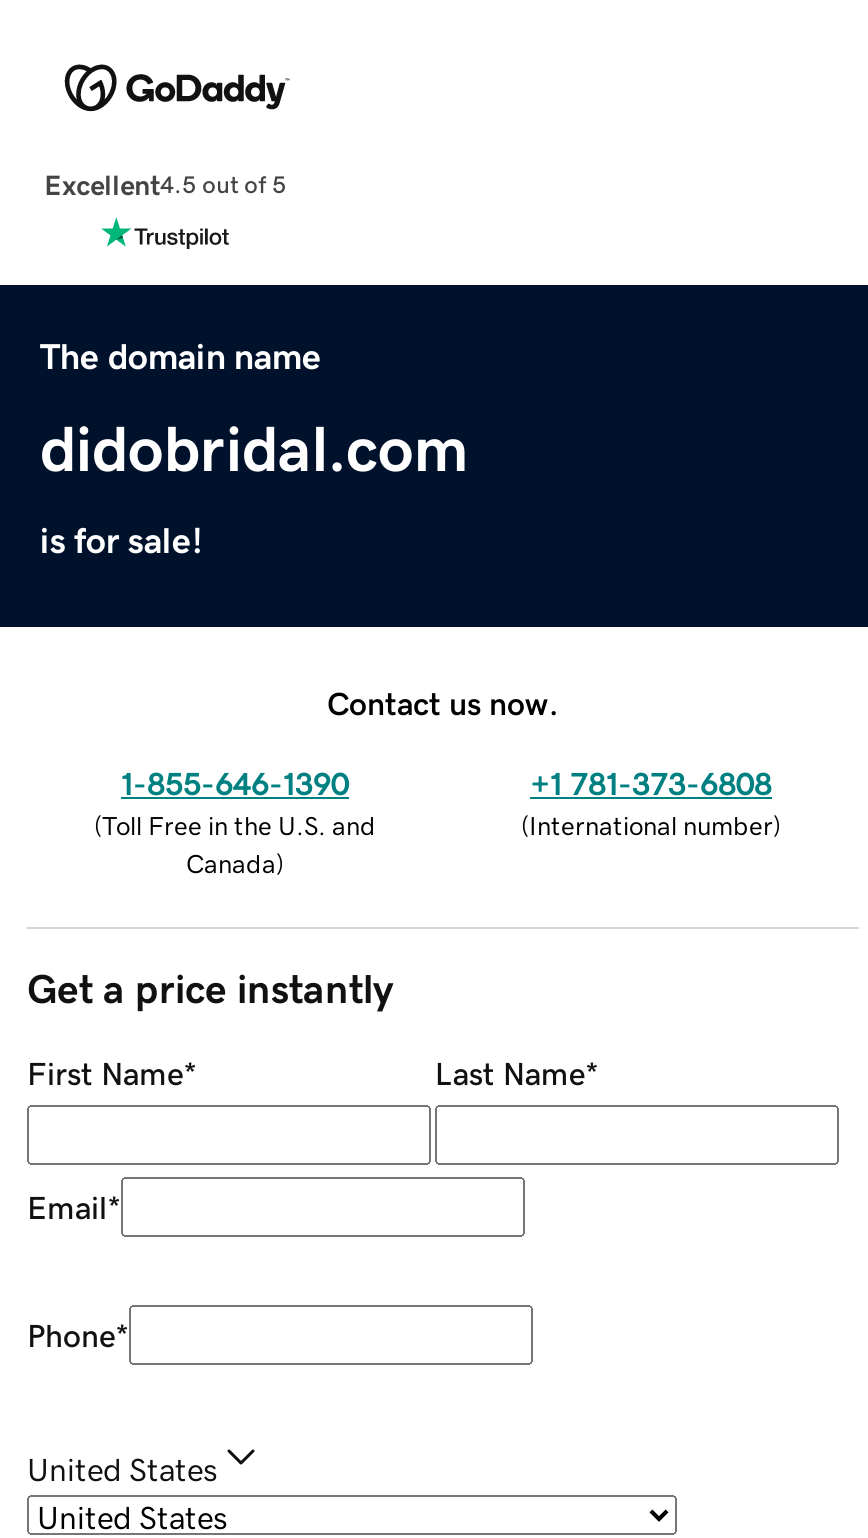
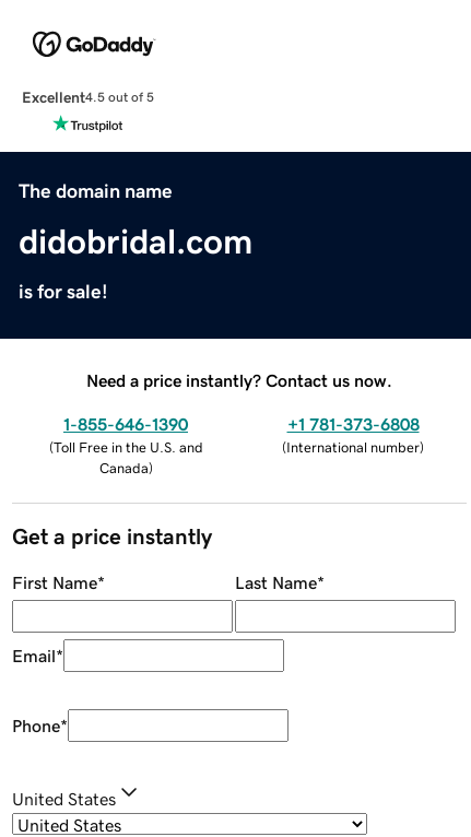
[327,686,559,718] Contact us now. -> [86,371,392,389] Need a price instantly? Contact us now.

